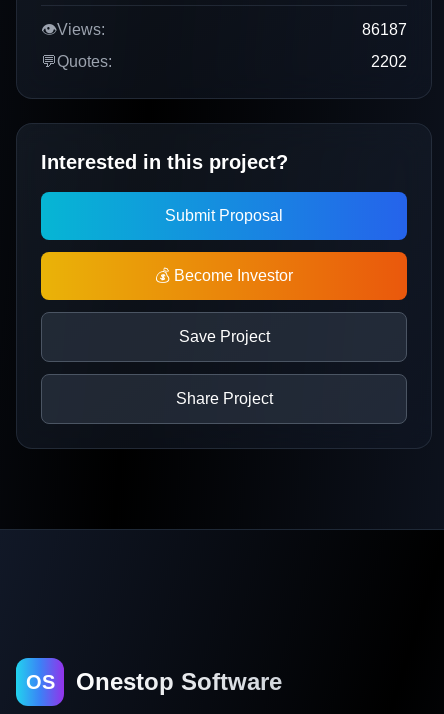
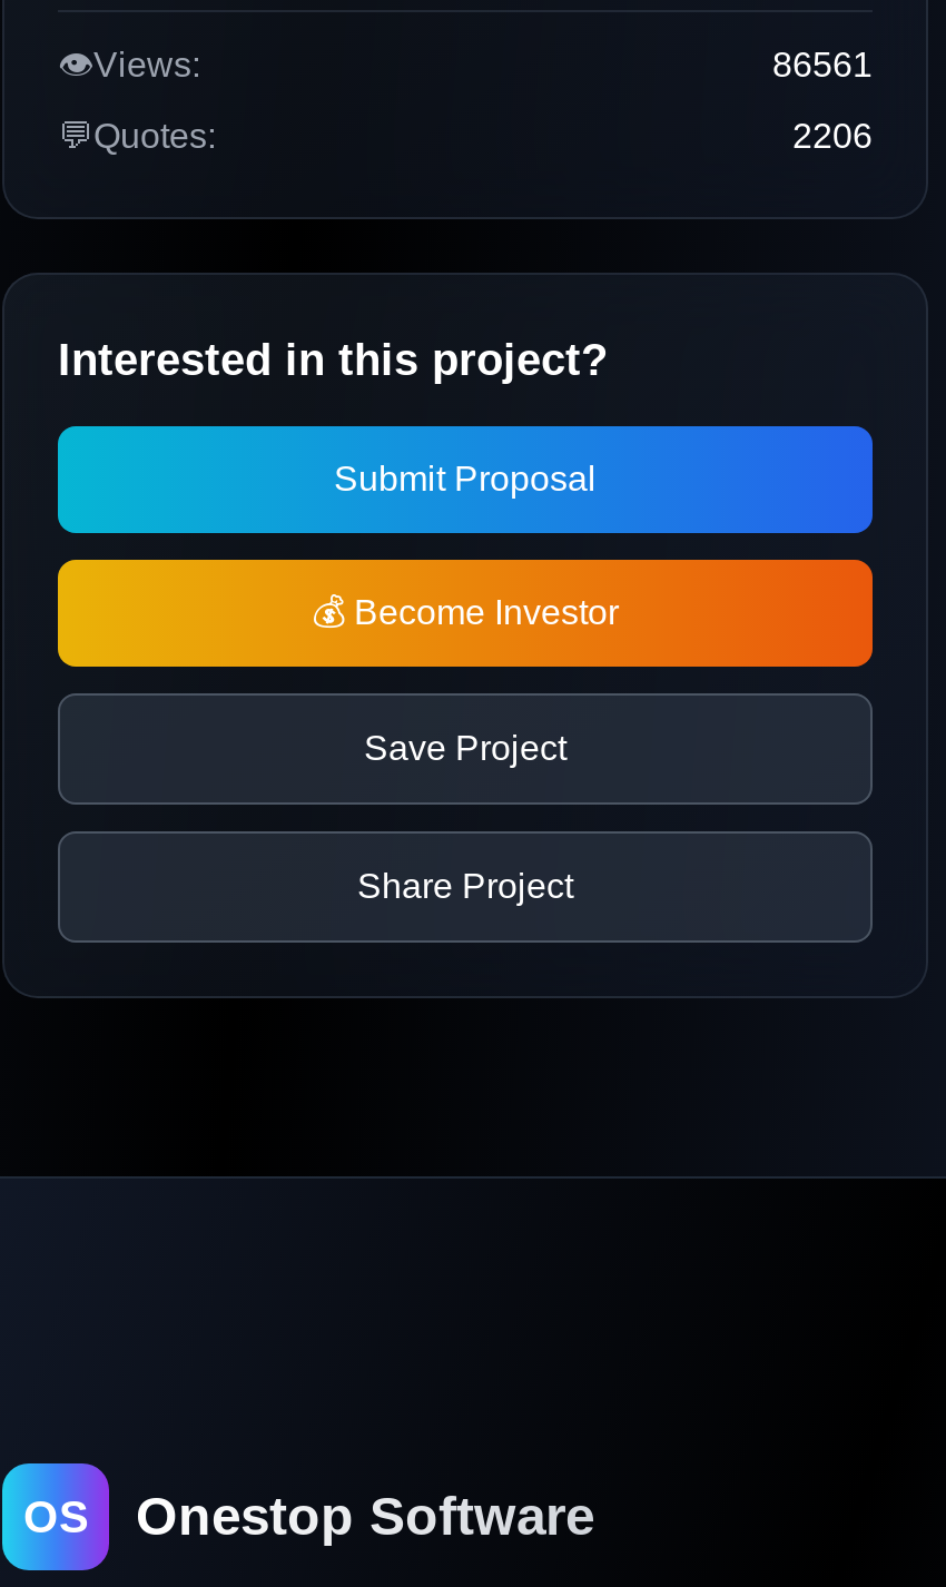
[362,21,407,38] 86187 -> [772,46,873,83] 86561
[371,53,407,70] 2202 -> [792,117,873,155] 2206

